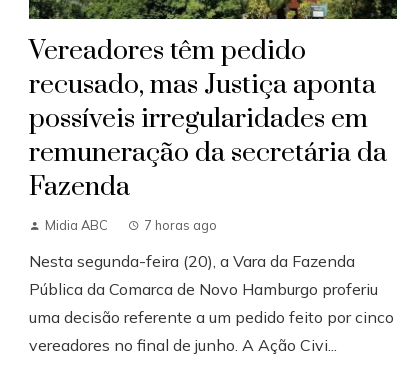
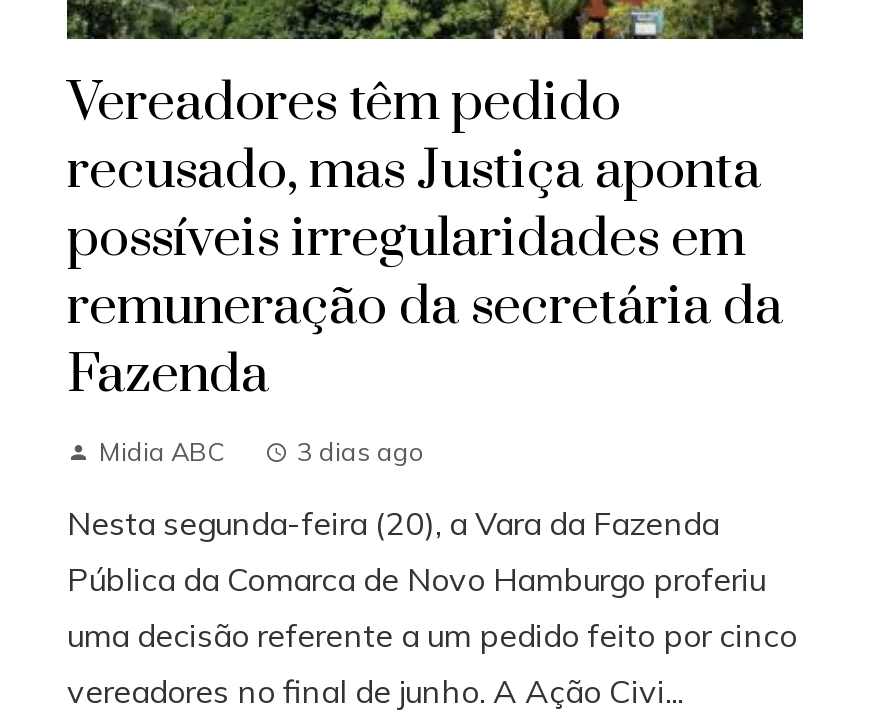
[144,217,217,233] 7 horas ago -> [297,435,425,467] 3 dias ago

